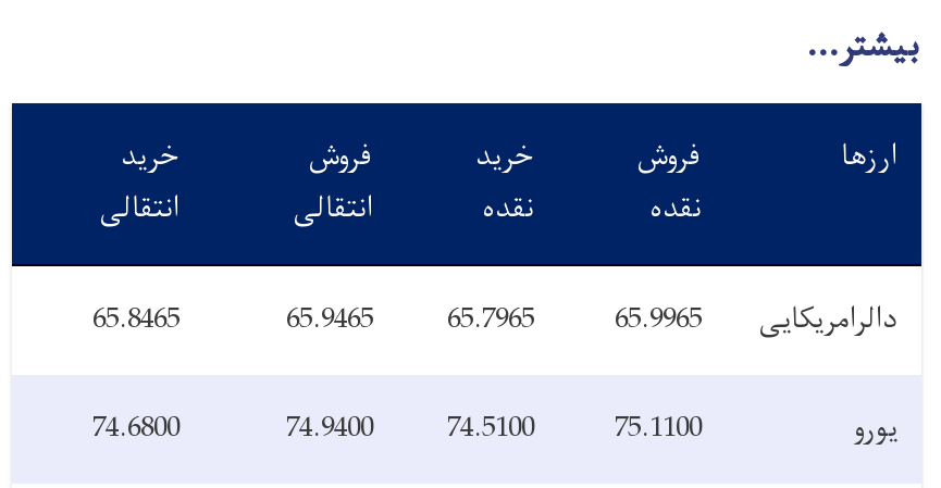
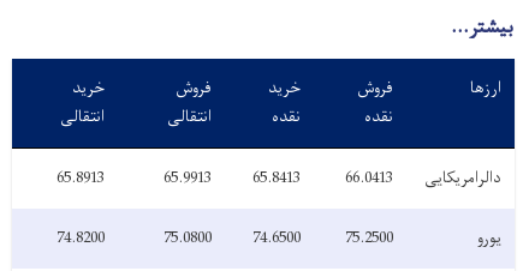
[92,291,179,346] 65.8465 -> [57,163,105,193] 65.8913
[286,291,373,346] 65.9465 -> [164,163,212,193] 65.9913
[447,291,534,346] 65.7965 -> [252,163,301,193] 65.8413
[615,291,702,346] 65.9965 -> [345,163,393,193] 66.0413
[92,400,179,455] 74.6800 -> [57,223,105,253] 74.8200
[286,400,373,455] 74.9400 -> [164,223,212,253] 75.0800
[447,400,534,455] 74.5100 -> [252,223,301,253] 74.6500
[615,400,702,455] 75.1100 -> [345,223,393,253] 75.2500

